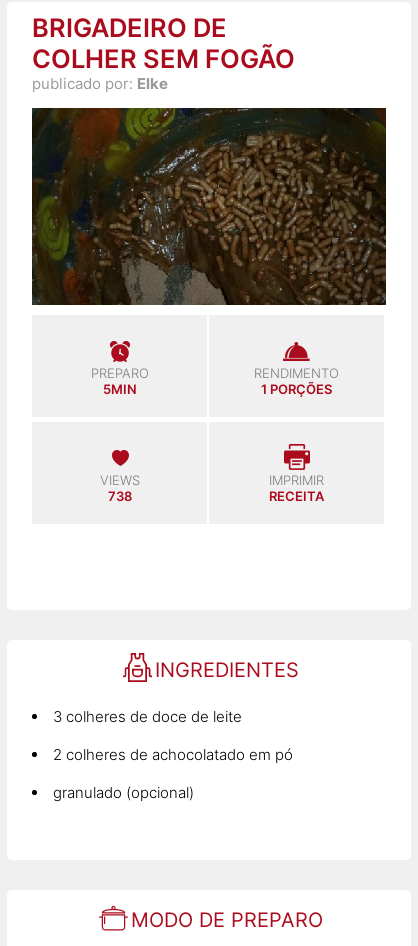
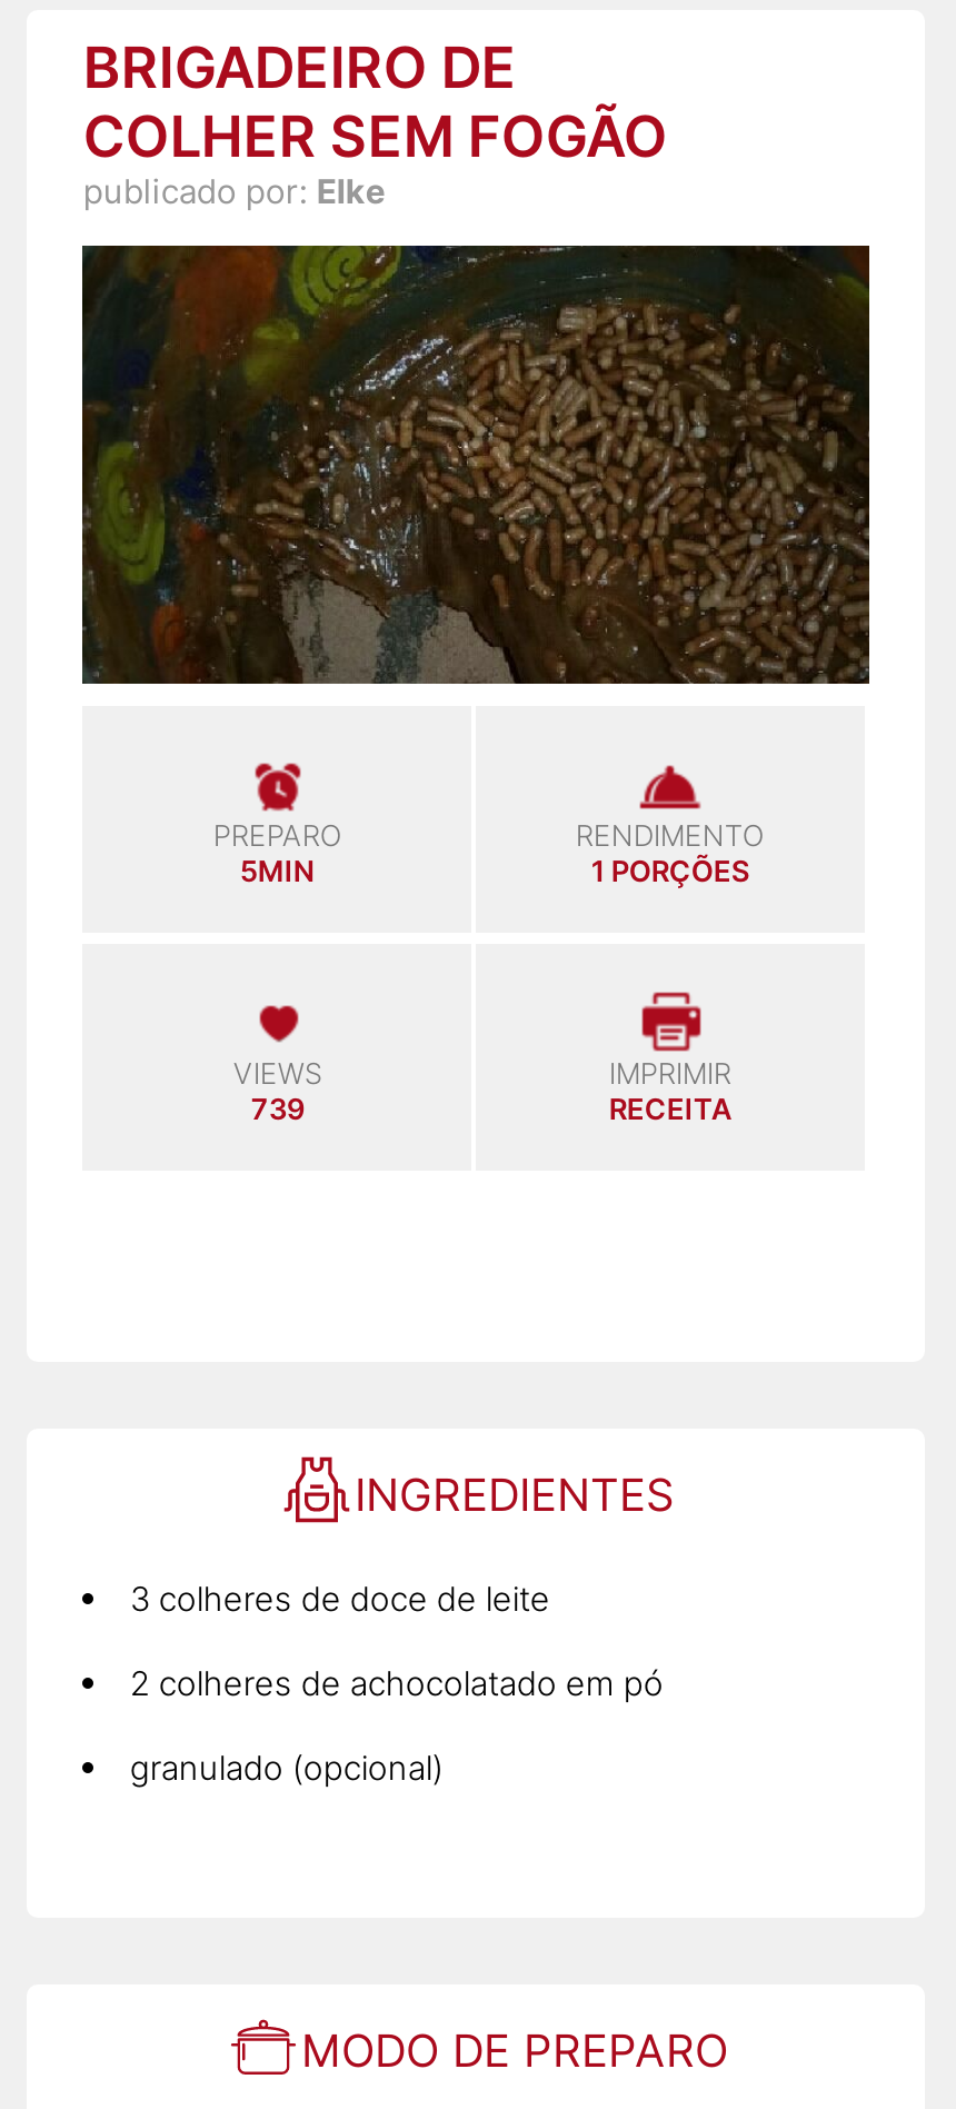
[108,488,132,504] 738 -> [251,1090,304,1125] 739

